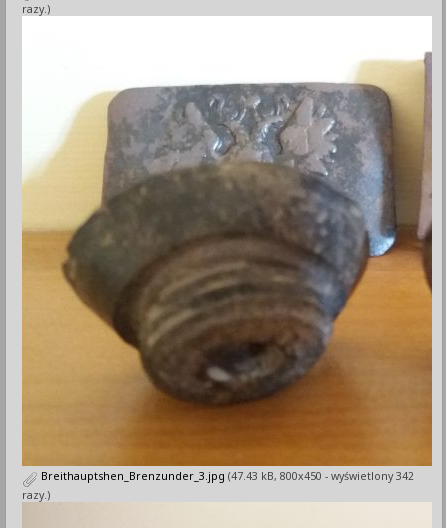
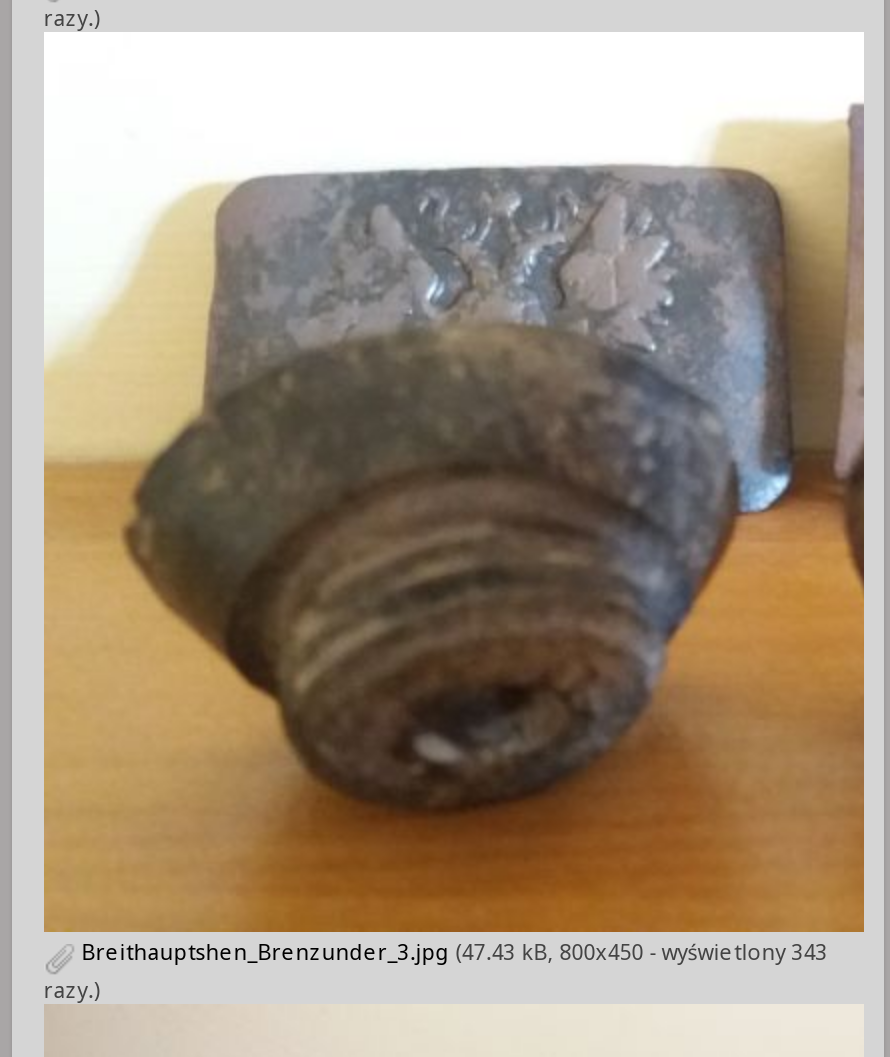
[38,469,414,483] Breithauptshen_Brenzunder_3.jpg (47.43 kB, 800x450 - wyświetlony 342 -> [76,939,828,967] Breithauptshen_Brenzunder_3.jpg (47.43 kB, 800x450 - wyświetlony 343

